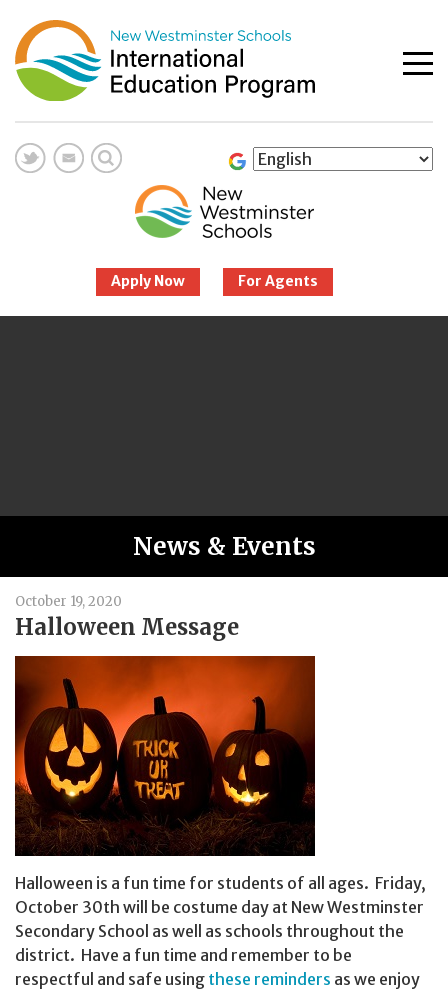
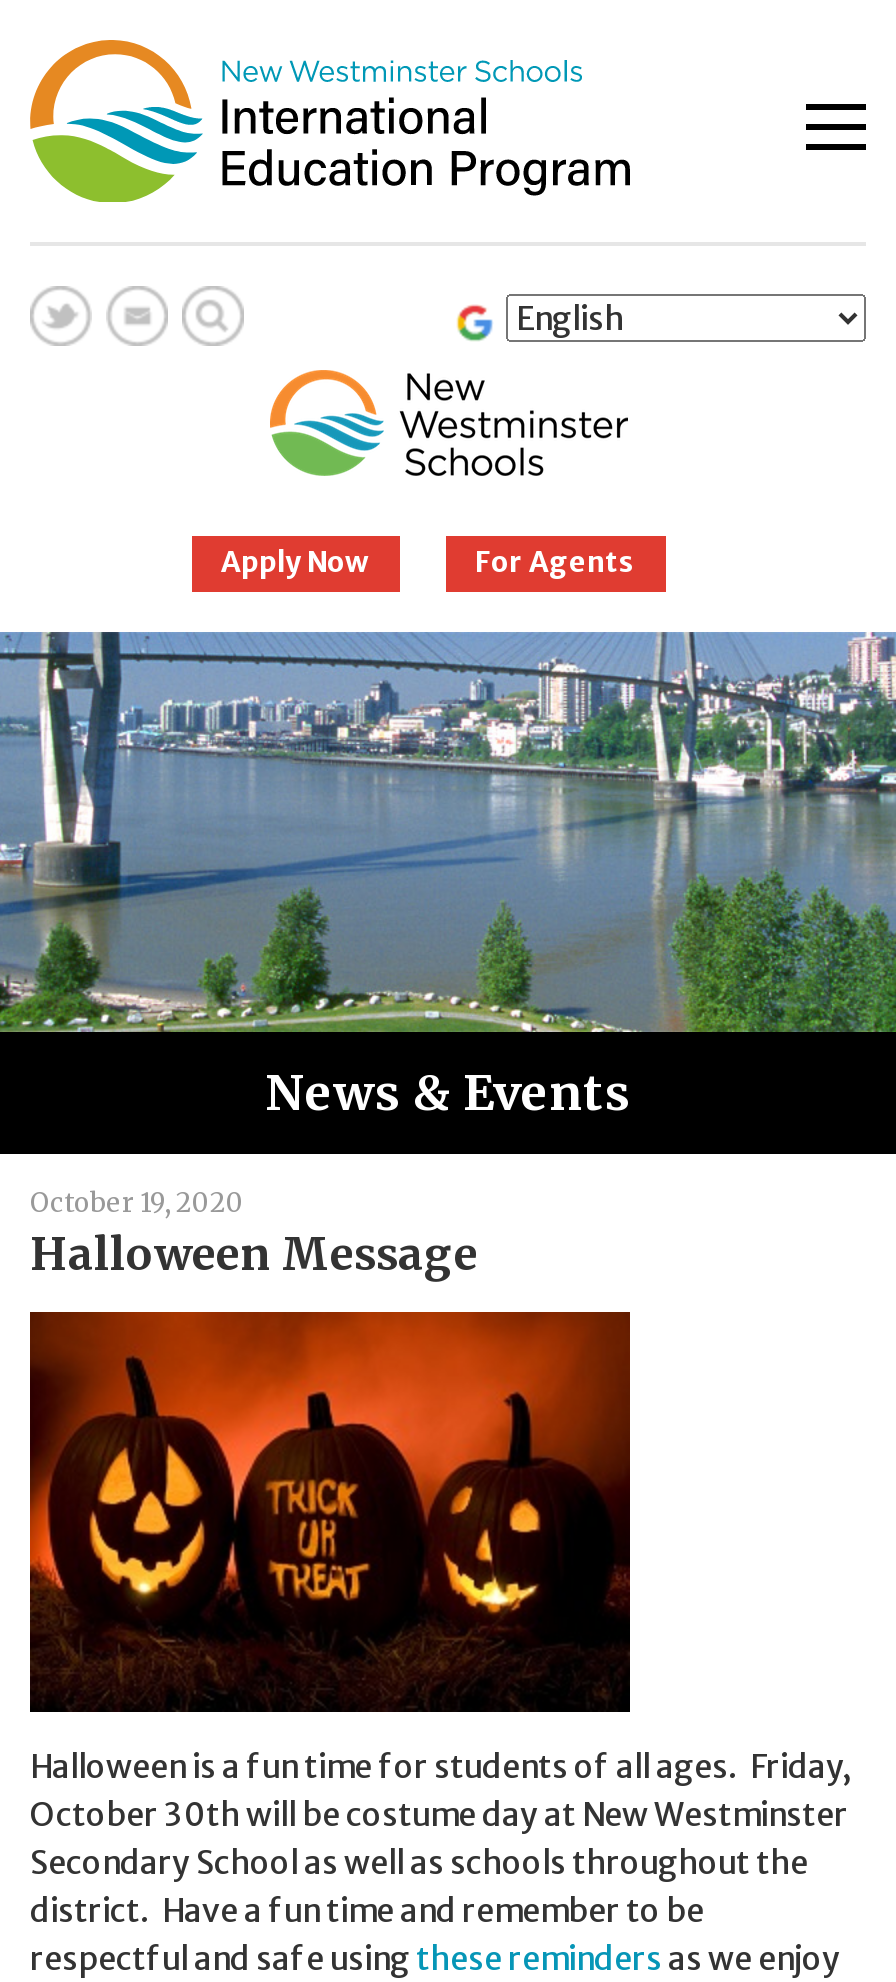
none -> [6,630,890,1034] [image]

